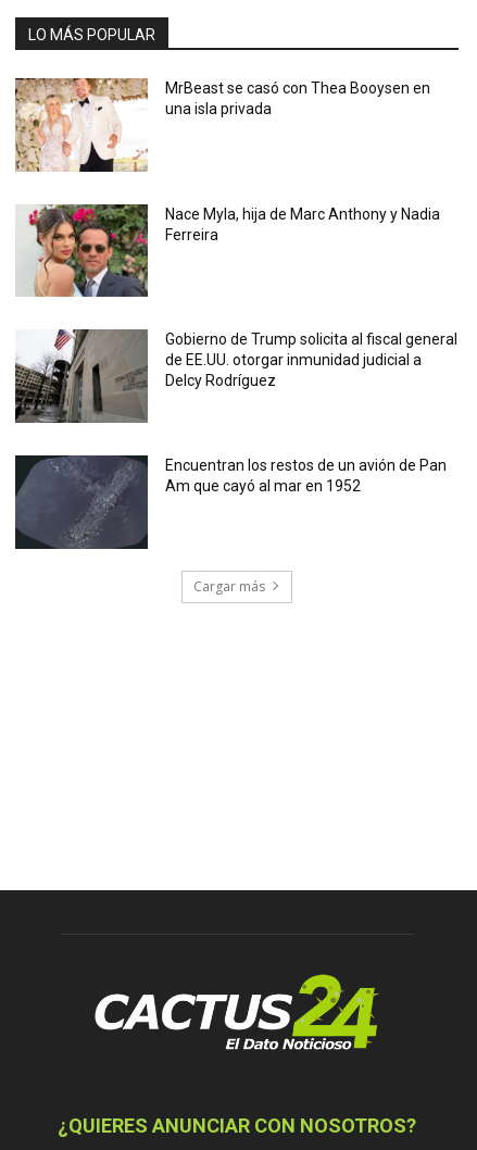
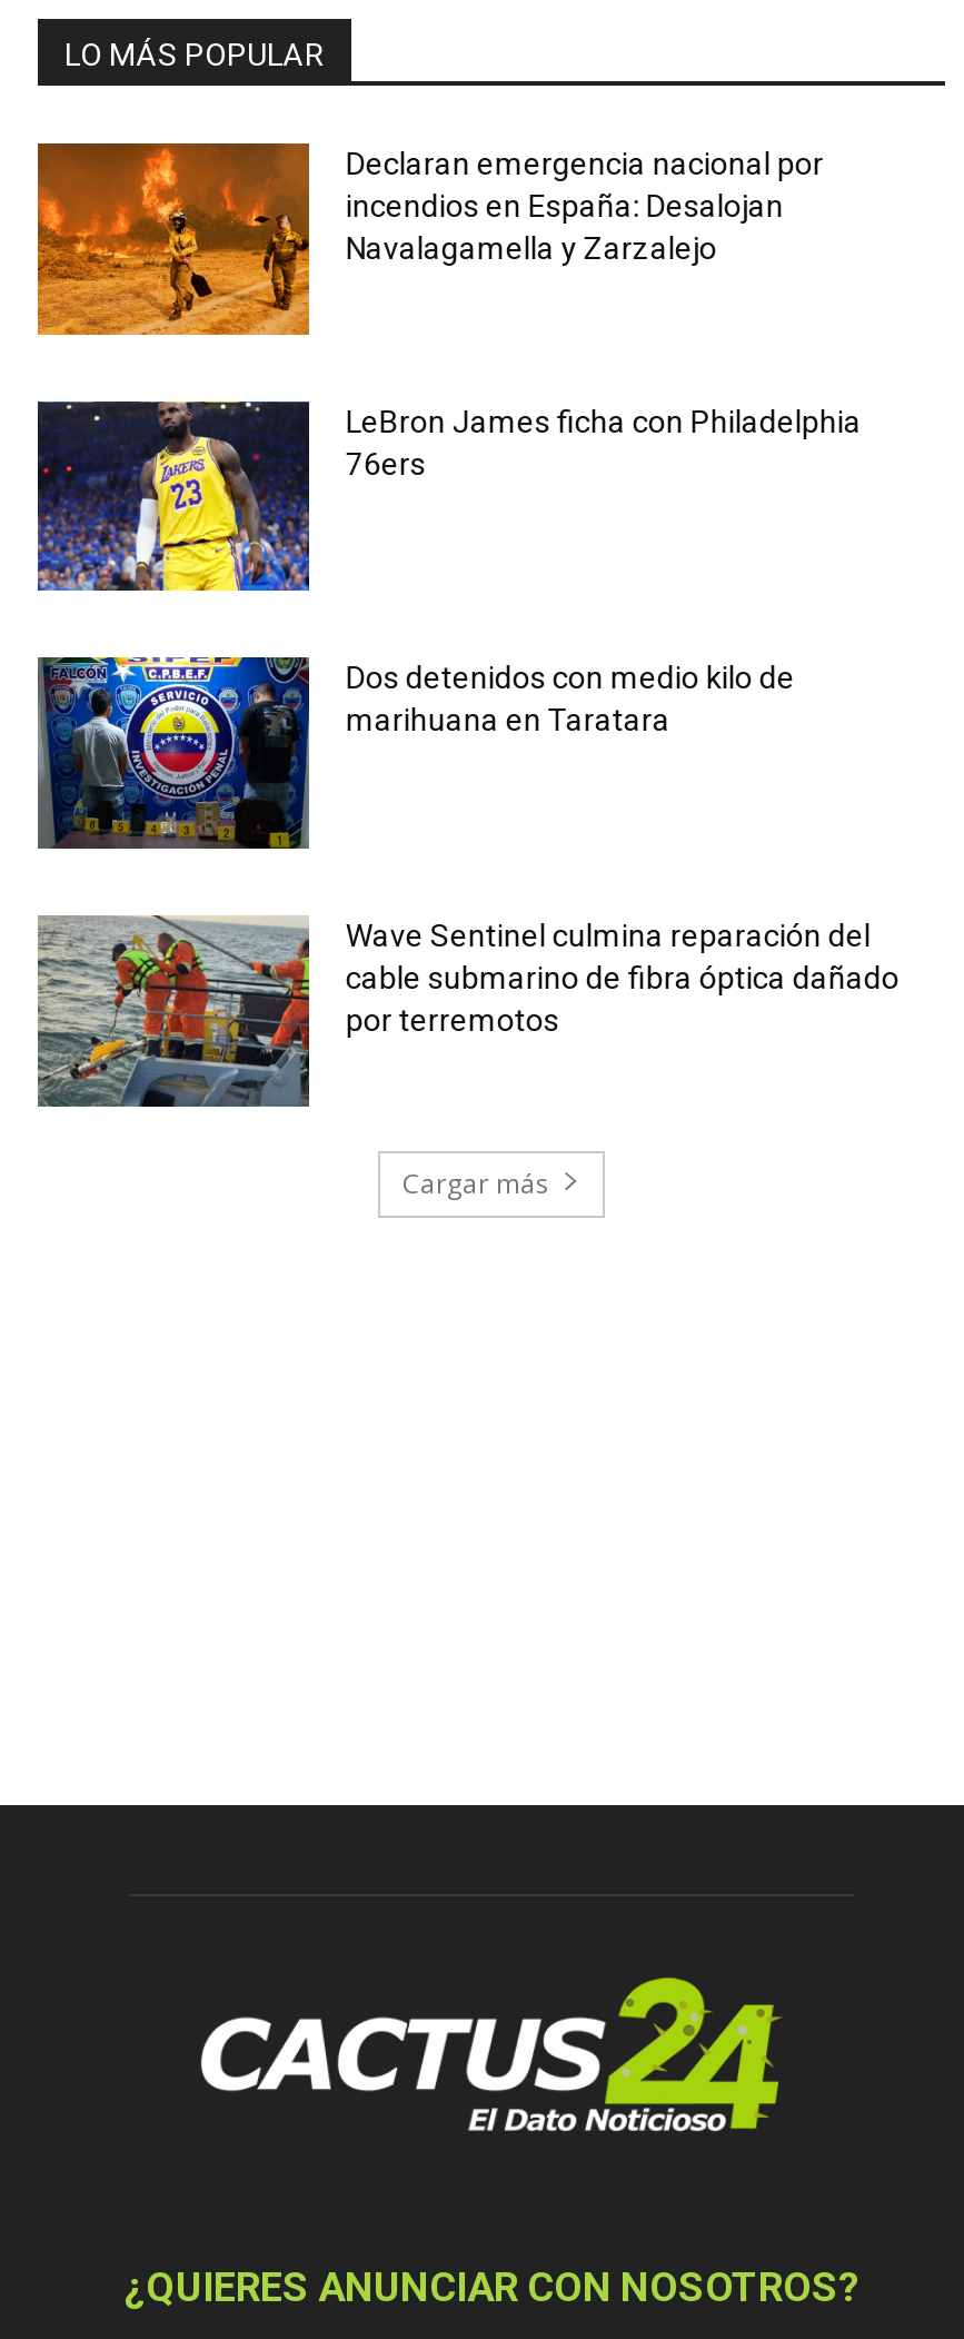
[14,77,431,173] [image] | MrBeast se casó con Thea Booysen en | una isla privada -> [36,143,824,337] [image] | Declaran emergencia nacional por | incendios en España: Desalojan | Navalagamella y Zarzalejo
[15,203,440,298] [image] | Nace Myla, hija de Marc Anthony y Nadia | Ferreira -> [36,399,861,593] [image] | LeBron James ficha con Philadelphia | 76ers
[14,328,458,424] [image] | Gobierno de Trump solicita al fiscal general | de EE.UU. otorgar inmunidad judicial a | Delcy Rodríguez -> [36,655,795,851] [image] | Dos detenidos con medio kilo de | marihuana en Taratara
[14,454,447,550] [image] | Encuentran los restos de un avión de Pan | Am que cayó al mar en 1952 -> [38,915,899,1107] [image] | Wave Sentinel culmina reparación del | cable submarino de fibra óptica dañado | por terremotos

